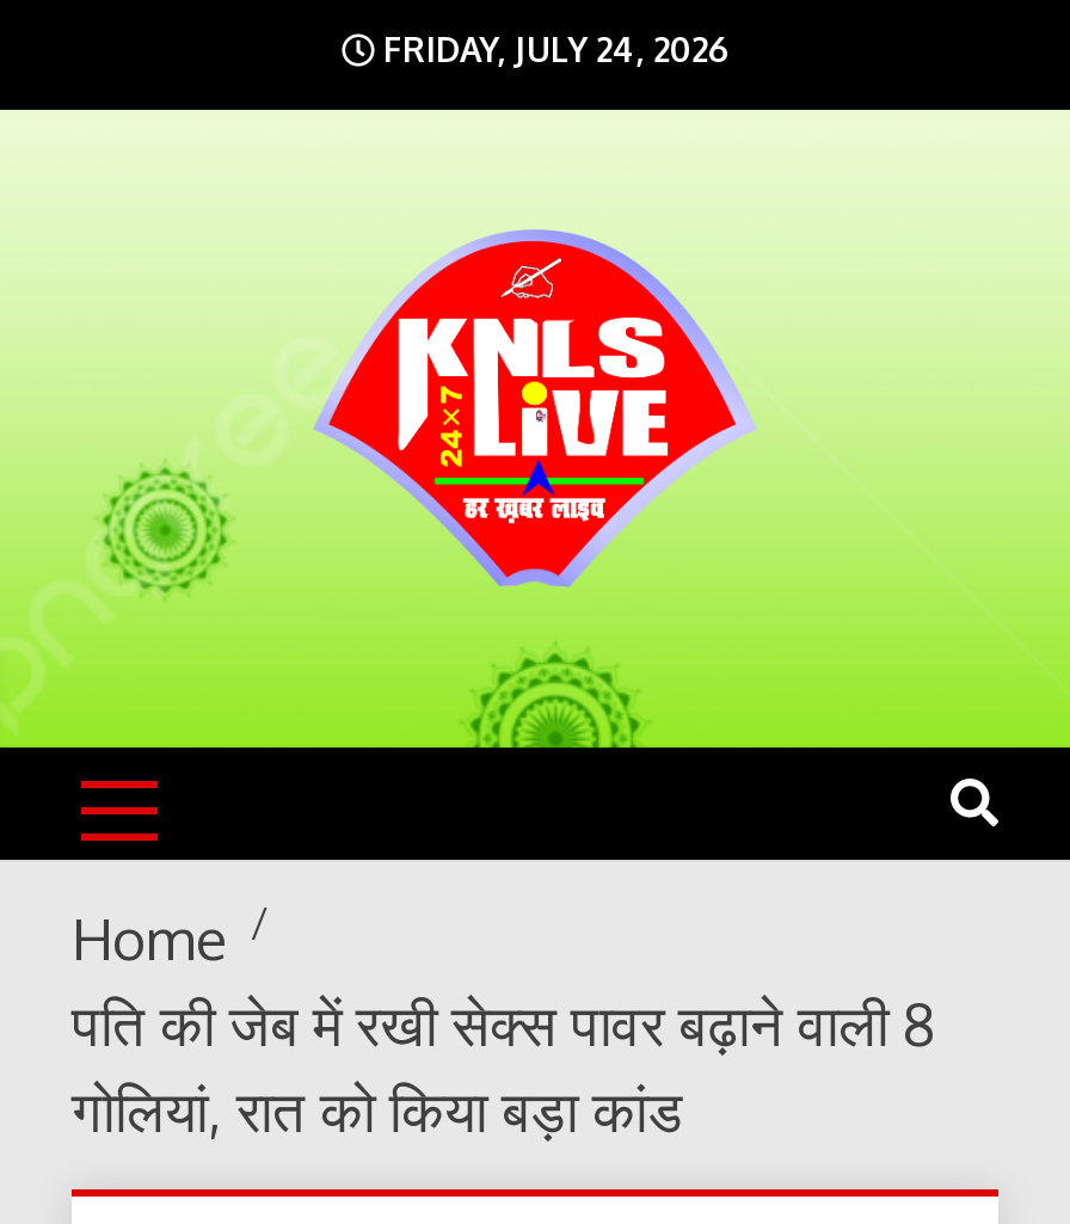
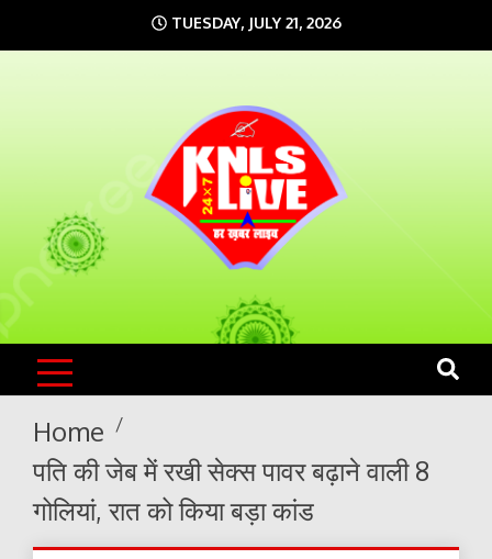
[374,29,730,69] FRIDAY, JULY 24, 2026 -> [166,13,341,32] TUESDAY, JULY 21, 2026

